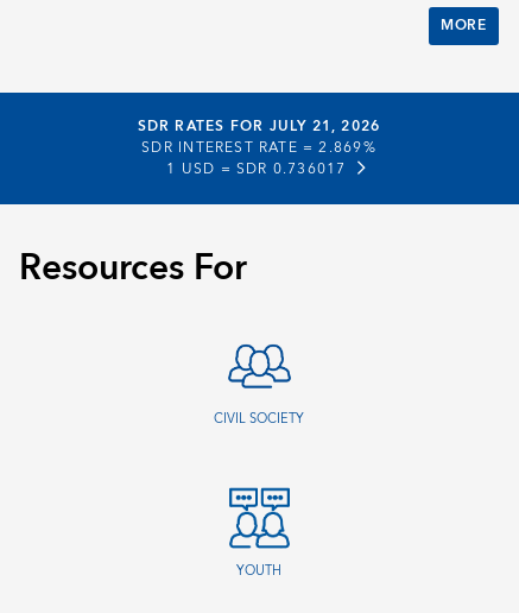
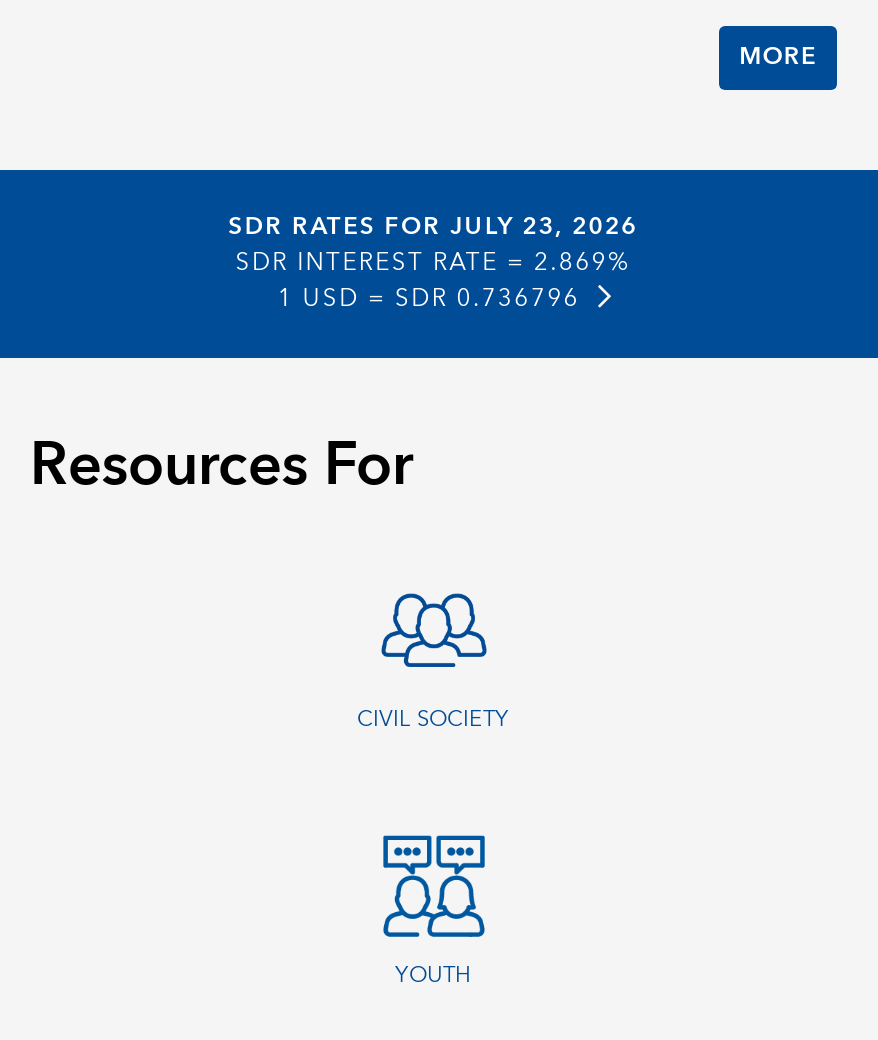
[137,114,380,139] SDR RATES FOR JULY 21, 2026 -> [228,205,638,247] SDR RATES FOR JULY 23, 2026
[167,156,346,181] 1 USD = SDR 0.736017 -> [278,277,580,319] 1 USD = SDR 0.736796

